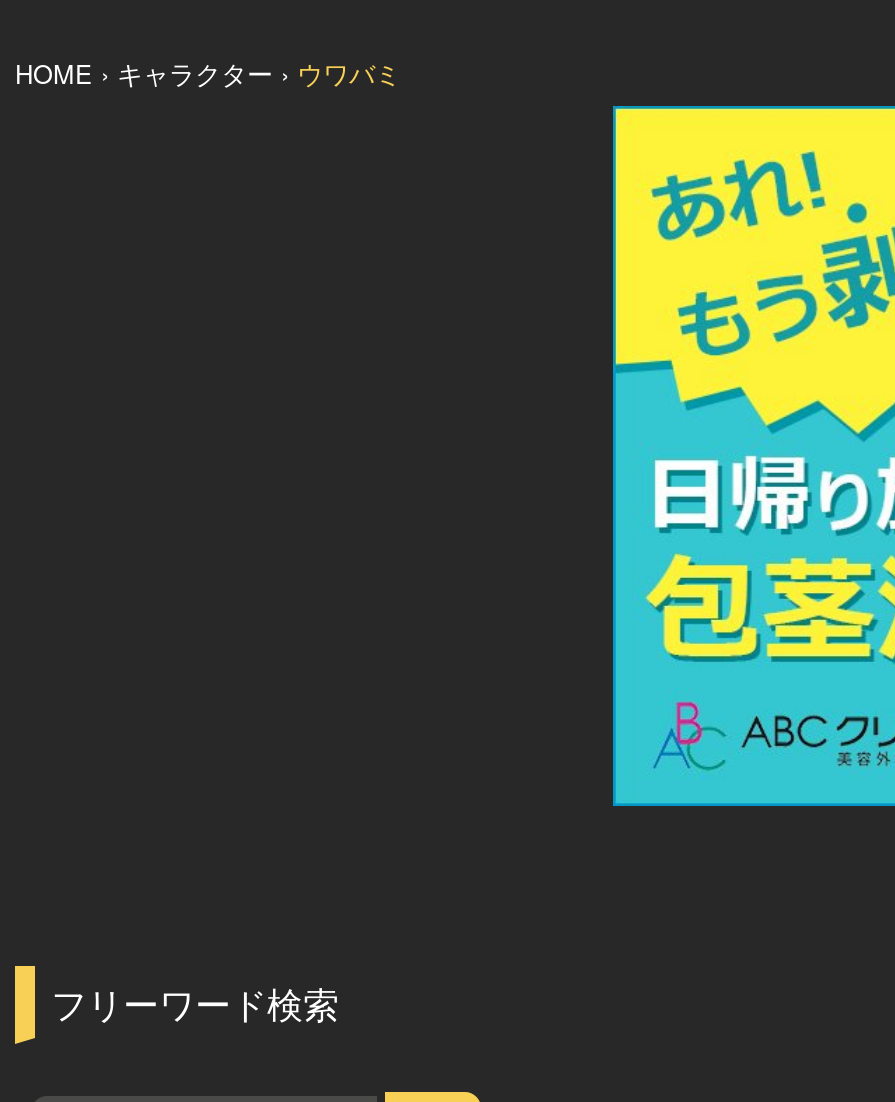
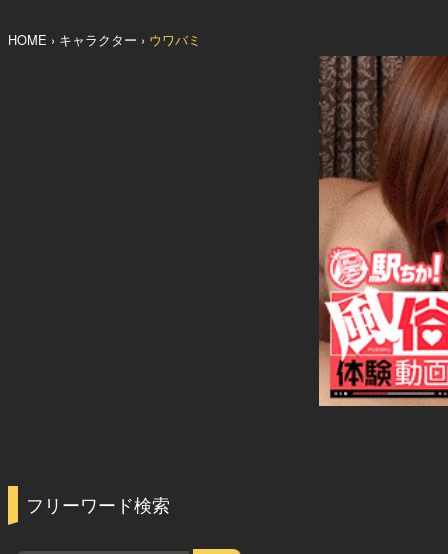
[611,104,889,808] [image] -> [307,55,445,407] [image]

